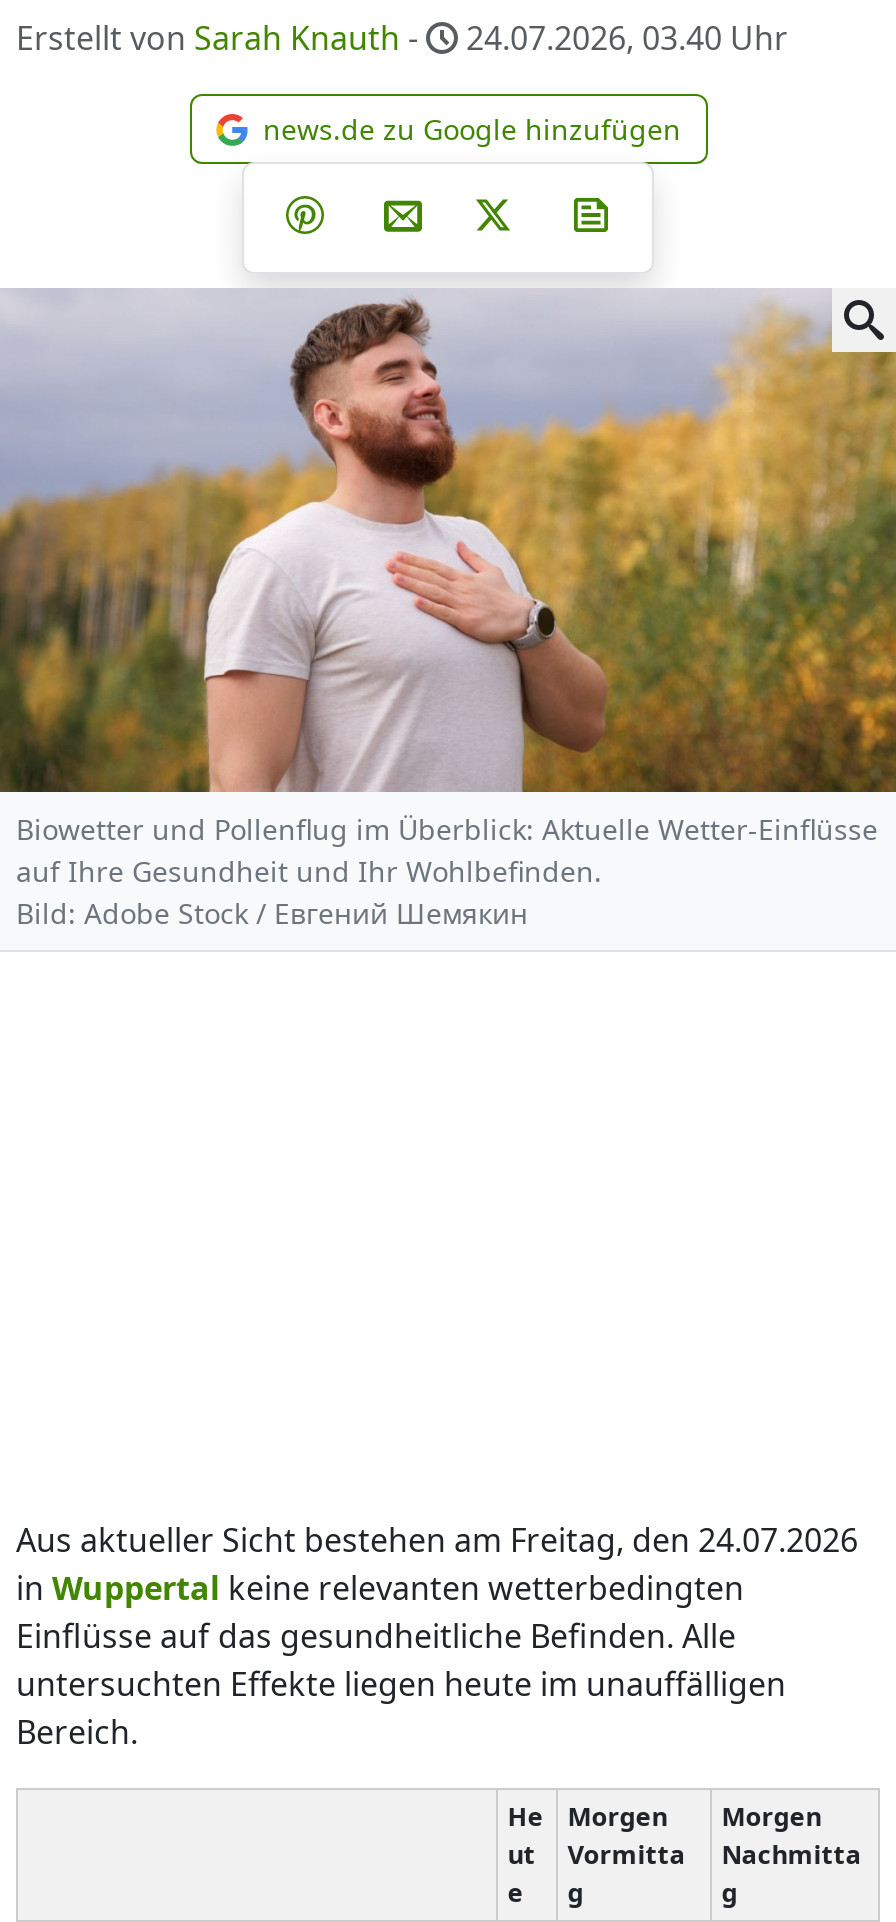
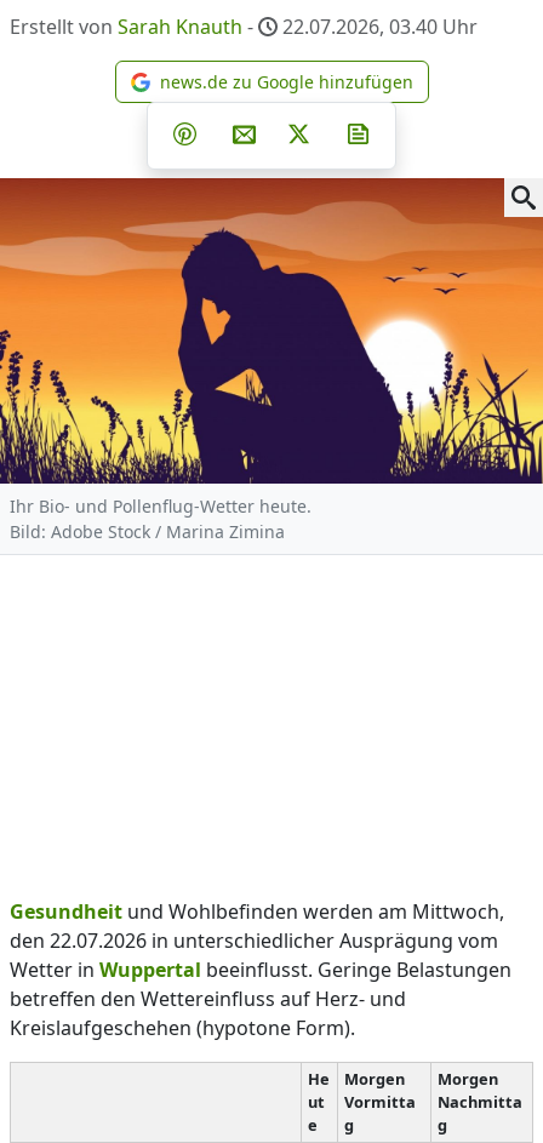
[16,16,788,60] Erstellt von Sarah Knauth - 24.07.2026, 03.40 Uhr -> [10,13,478,40] Erstellt von Sarah Knauth - 22.07.2026, 03.40 Uhr
[6,288,890,932] [image] | Biowetter und Pollenflug im Überblick: Aktuelle Wetter-Einflüsse | auf Ihre Gesundheit und Ihr Wohlbefinden. | Bild: Adobe Stock / Евгений Шемякин -> [4,177,539,543] [image] | Ihr Bio- und Pollenflug-Wetter heute. | Bild: Adobe Stock / Marina Zimina
[16,1518,858,1754] Aus aktueller Sicht bestehen am Freitag, den 24.07.2026 | in Wuppertal keine relevanten wetterbedingten | Einflüsse auf das gesundheitliche Befinden. Alle | untersuchten Effekte liegen heute im unauffälligen | Bereich. -> [10,898,511,1041] Gesundheit und Wohlbefinden werden am Mittwoch, | den 22.07.2026 in unterschiedlicher Ausprägung vom | Wetter in Wuppertal beeinflusst. Geringe Belastungen | betreffen den Wettereinfluss auf Herz- und | Kreislaufgeschehen (hypotone Form).

